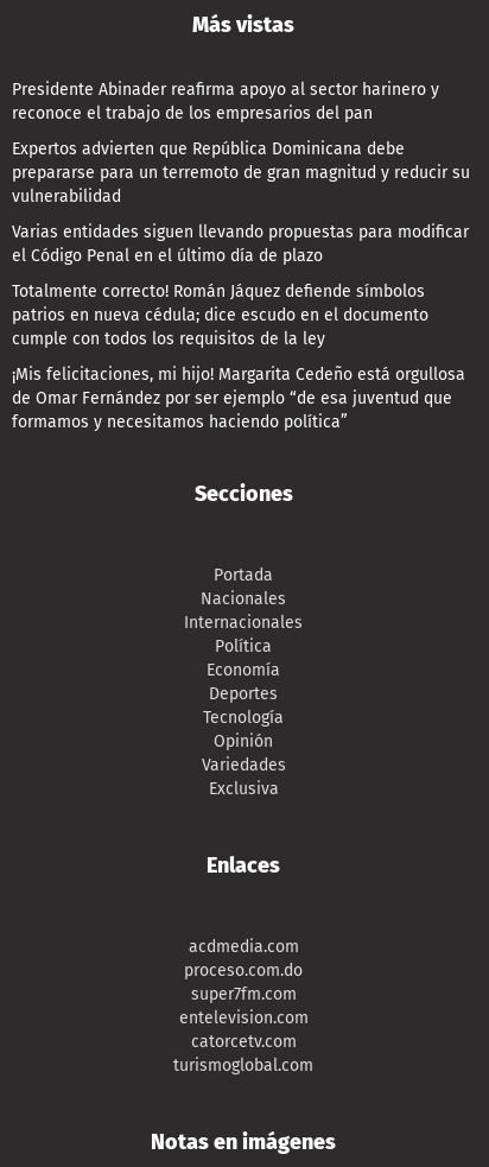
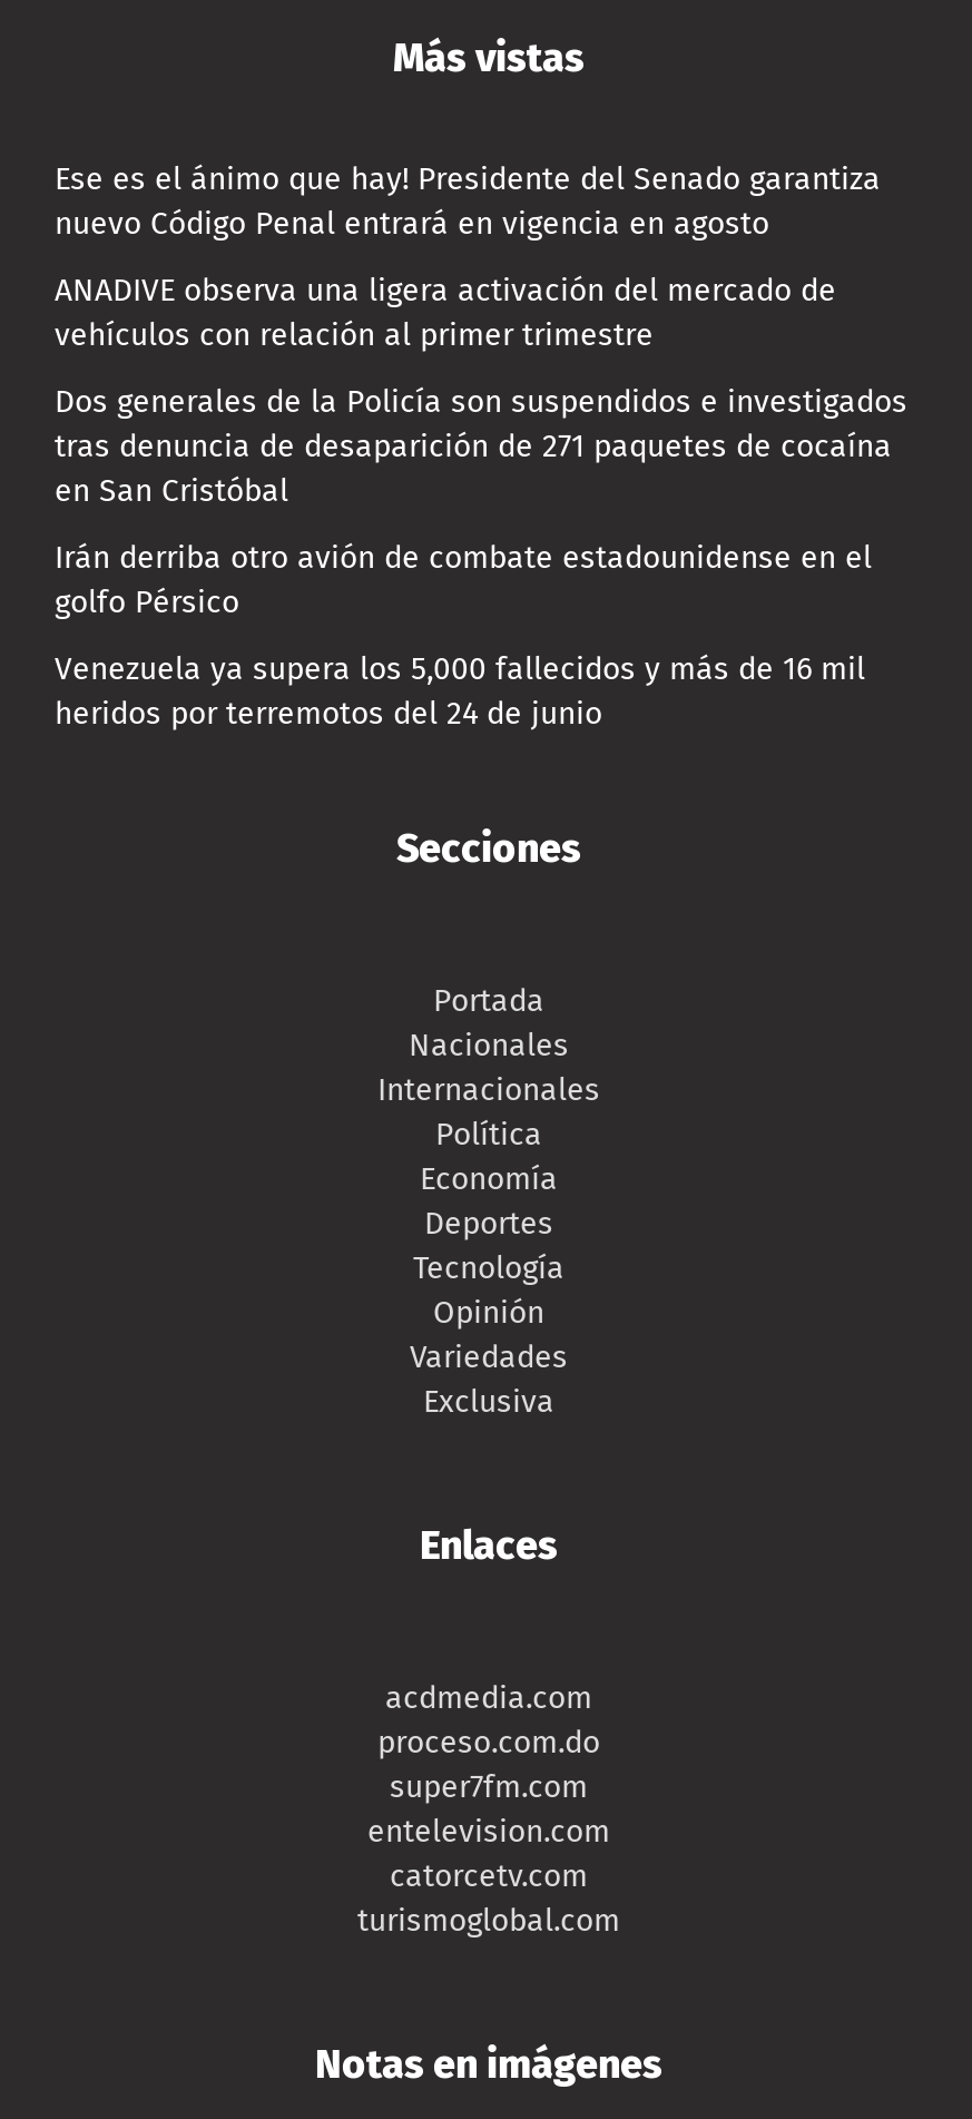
[12,80,439,124] Presidente Abinader reafirma apoyo al sector harinero y | reconoce el trabajo de los empresarios del pan -> [55,161,881,244] Ese es el ánimo que hay! Presidente del Senado garantiza | nuevo Código Penal entrará en vigencia en agosto
[12,139,470,207] Expertos advierten que República Dominicana debe | prepararse para un terremoto de gran magnitud y reducir su | vulnerabilidad -> [55,273,836,355] ANADIVE observa una ligera activación del mercado de | vehículos con relación al primer trimestre
[12,222,469,266] Varias entidades siguen llevando propuestas para modificar | el Código Penal en el último día de plazo -> [55,384,907,511] Dos generales de la Policía son suspendidos e investigados | tras denuncia de desaparición de 271 paquetes de cocaína | en San Cristóbal
[12,282,428,350] Totalmente correcto! Román Jáquez defiende símbolos | patrios en nueva cédula; dice escudo en el documento | cumple con todos los requisitos de la ley -> [55,540,872,622] Irán derriba otro avión de combate estadounidense en el | golfo Pérsico
[12,365,465,433] ¡Mis felicitaciones, mi hijo! Margarita Cedeño está orgullosa | de Omar Fernández por ser ejemplo “de esa juventud que | formamos y necesitamos haciendo política” -> [55,651,865,734] Venezuela ya supera los 5,000 fallecidos y más de 16 mil | heridos por terremotos del 24 de junio

